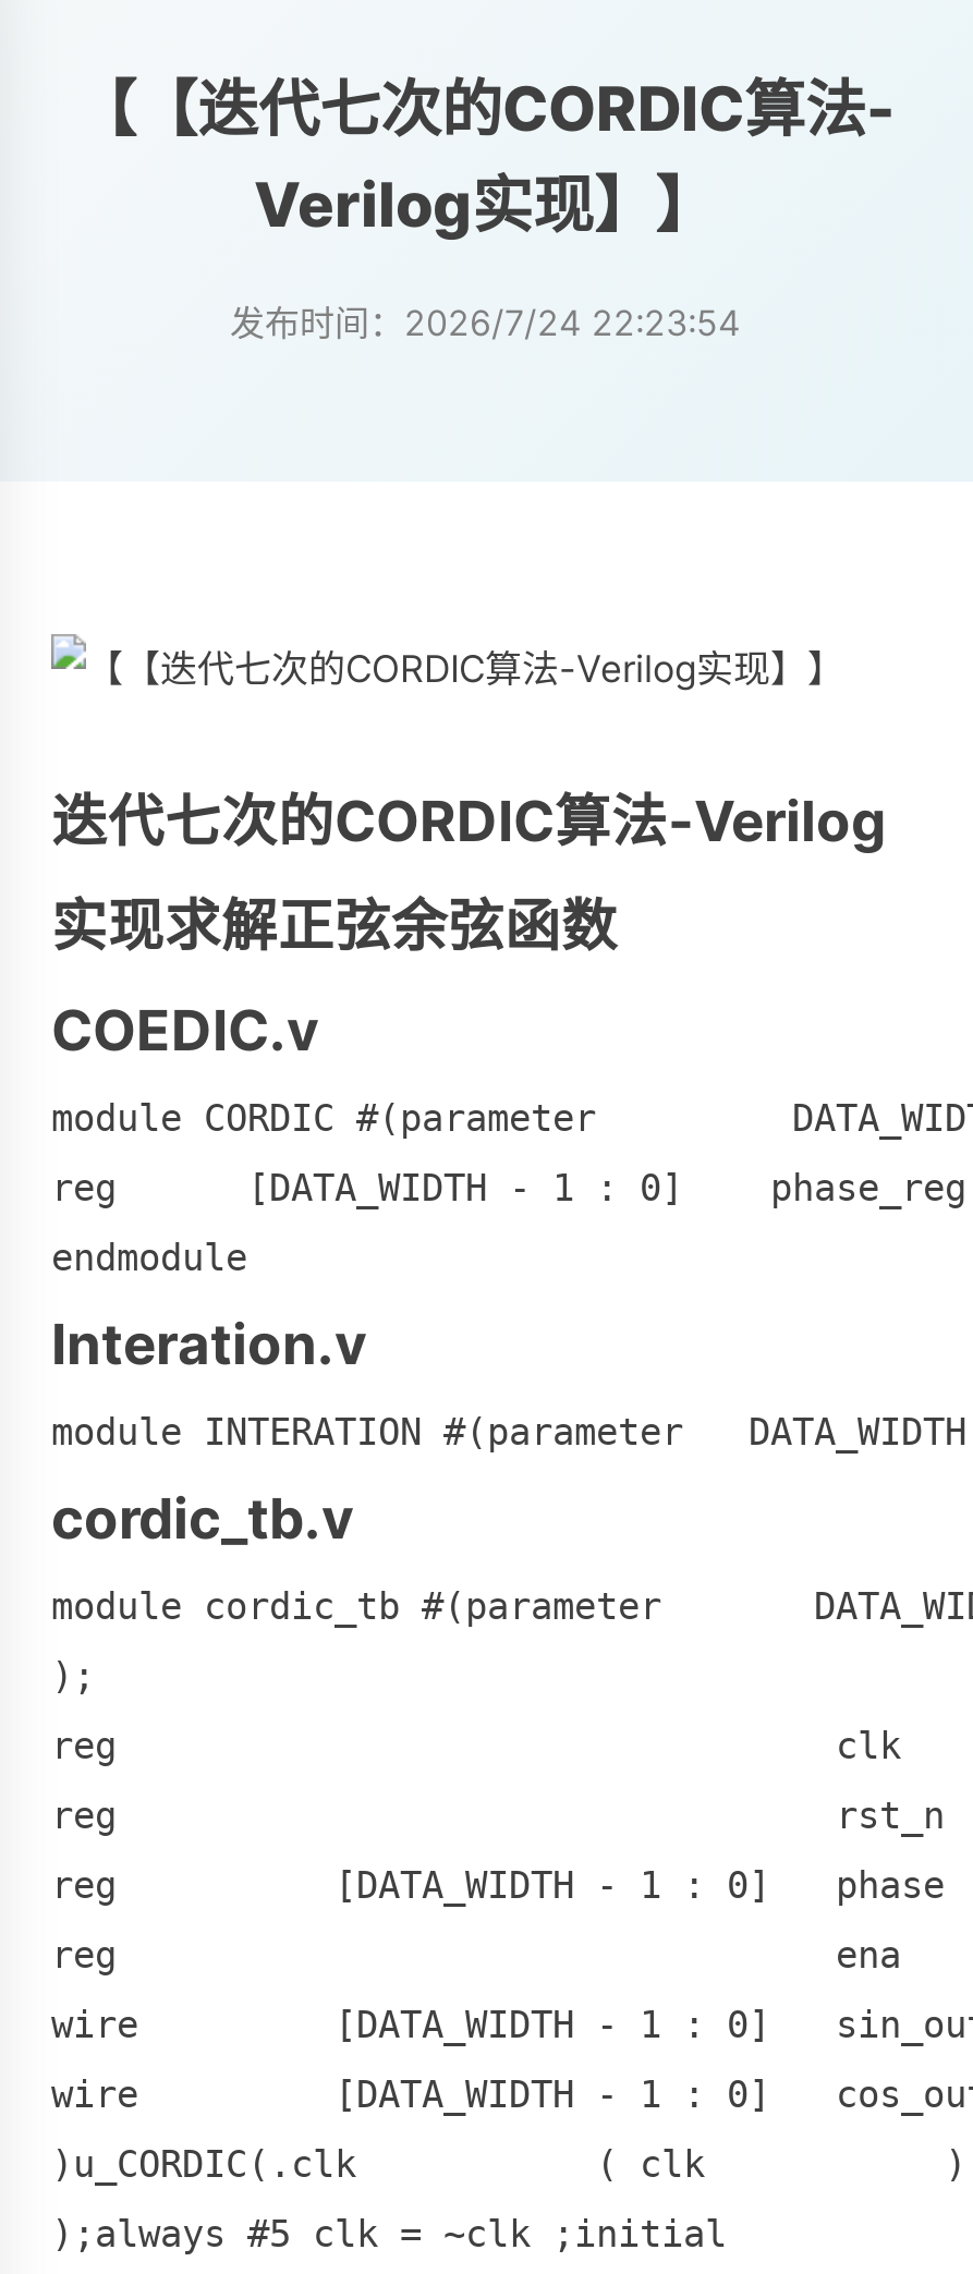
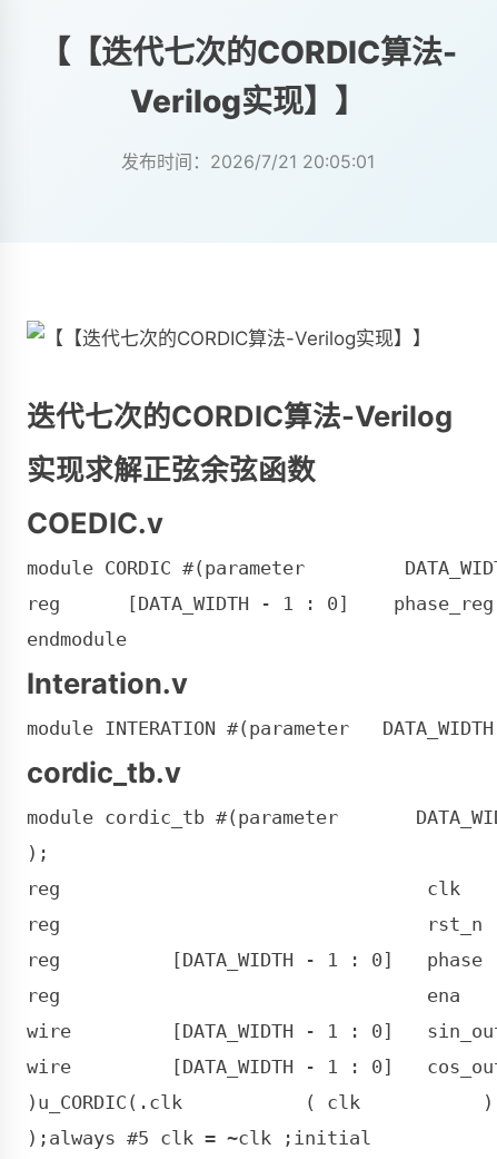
[230,301,740,344] 发布时间：2026/7/24 22:23:54 -> [121,150,375,173] 发布时间：2026/7/21 20:05:01

